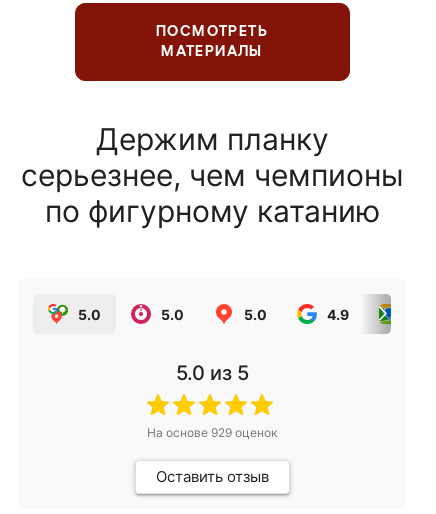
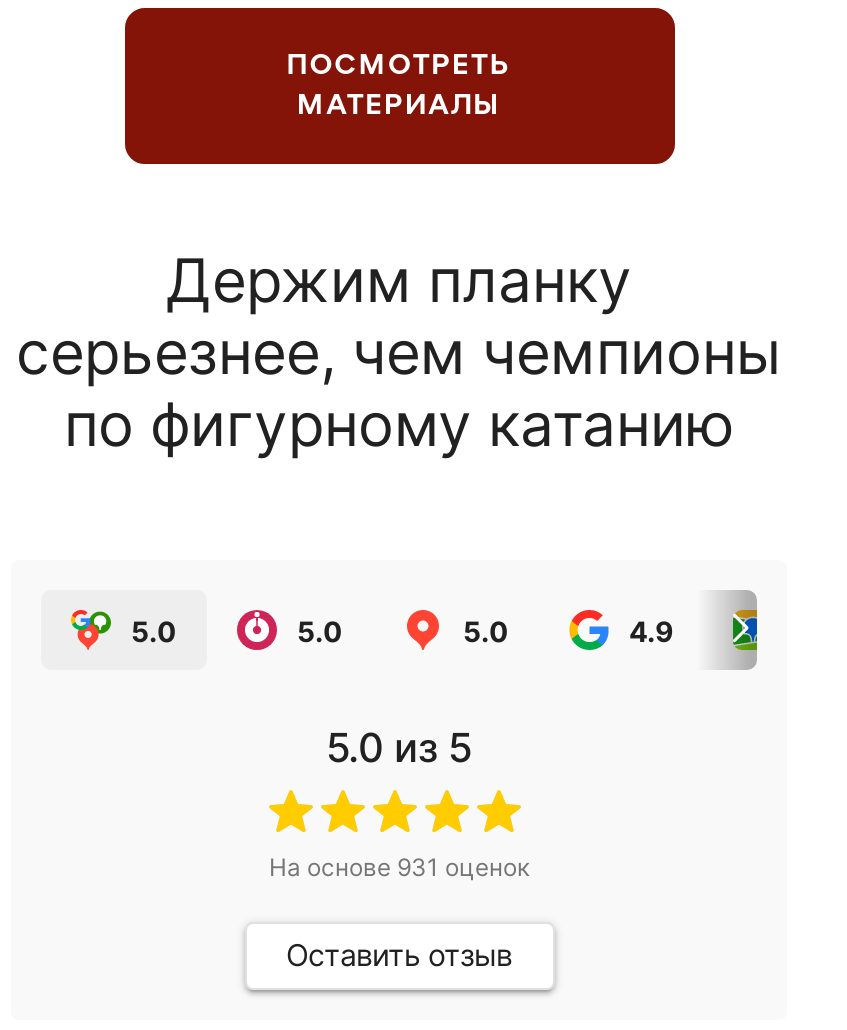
[147,425,277,440] На основе 929 оценок -> [269,852,529,882] На основе 931 оценок

